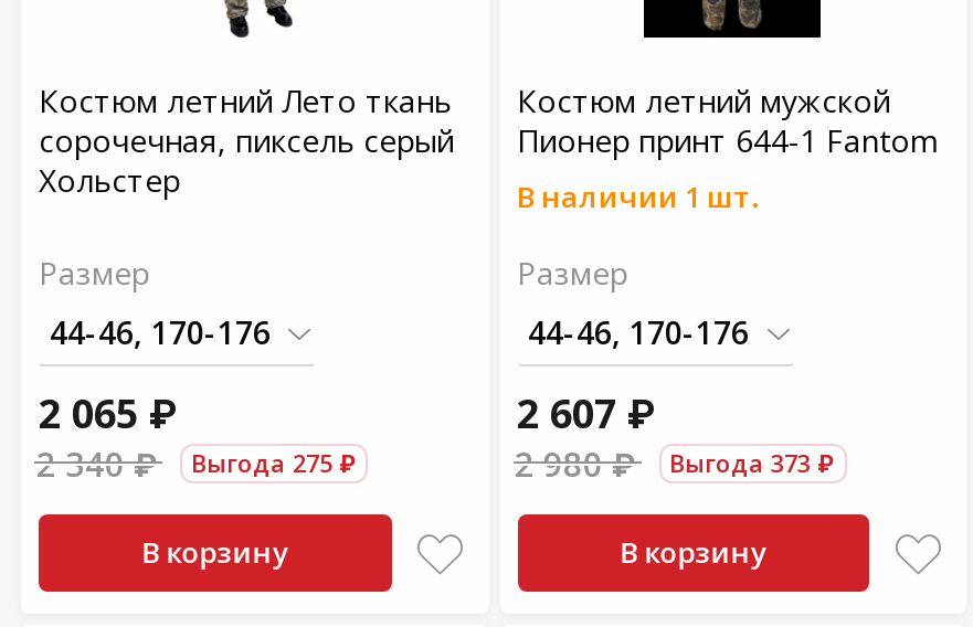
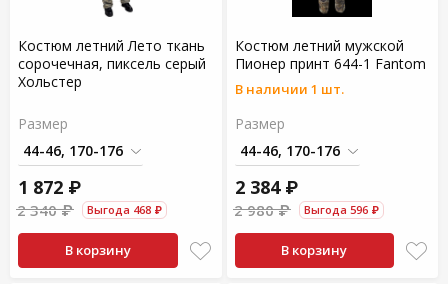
[39,386,178,439] 2 065 ₽ -> [18,175,81,199] 1 872 ₽
[517,386,656,439] 2 607 ₽ -> [234,175,297,199] 2 384 ₽
[36,442,357,486] 2 340 ₽ Выгода 275 ₽ -> [17,200,162,220] 2 340 ₽ Выгода 468 ₽
[515,442,835,486] 2 980 ₽ Выгода 373 ₽ -> [233,200,378,220] 2 980 ₽ Выгода 596 ₽

